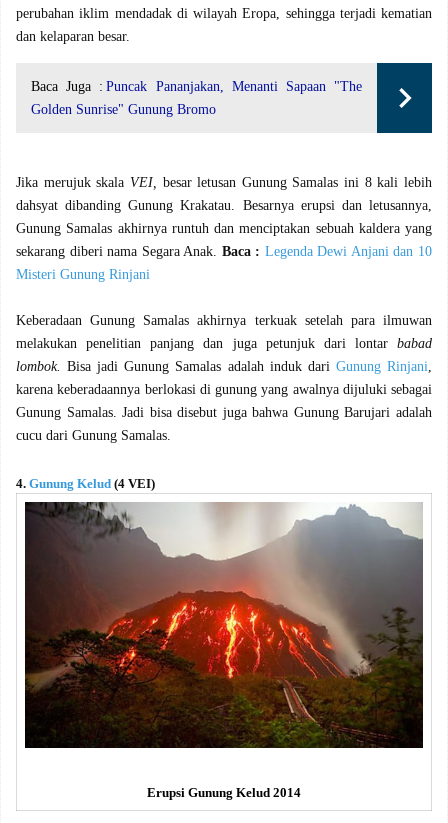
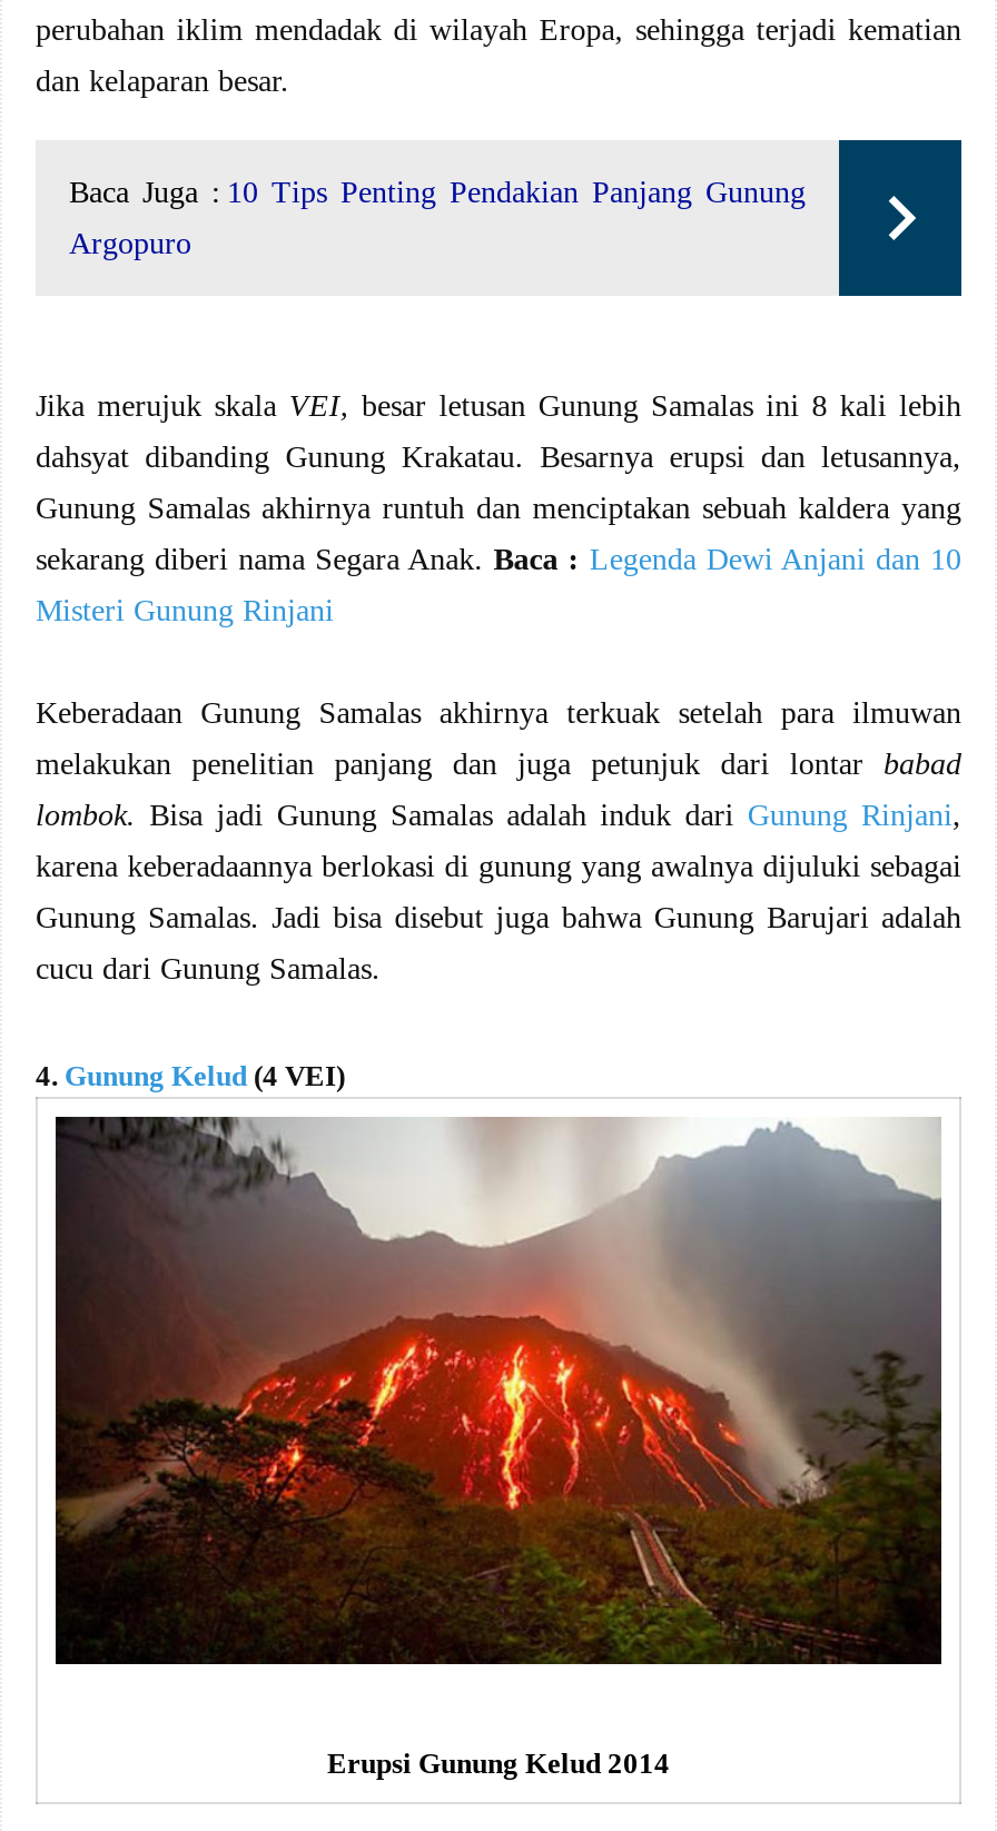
[31,79,362,94] Baca Juga : Puncak Pananjakan, Menanti Sapaan "The -> [69,176,806,209] Baca Juga : 10 Tips Penting Pendakian Panjang Gunung
[31,102,216,117] Golden Sunrise" Gunung Bromo -> [69,227,191,260] Argopuro

